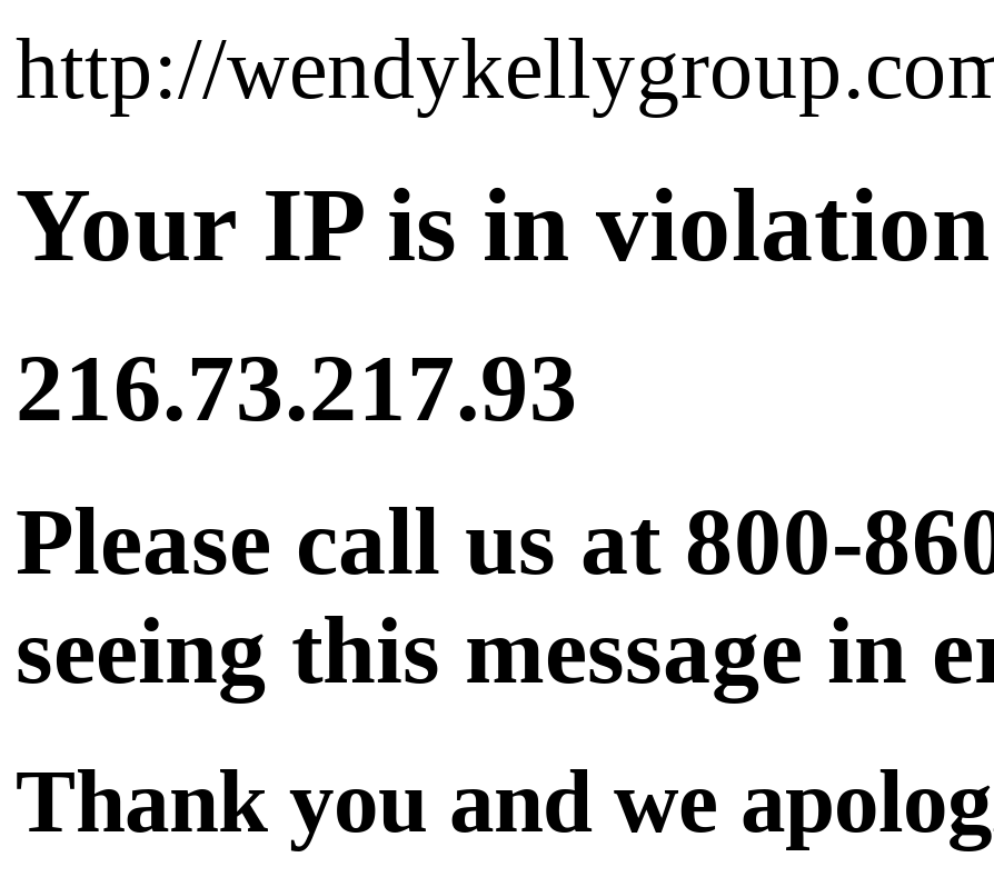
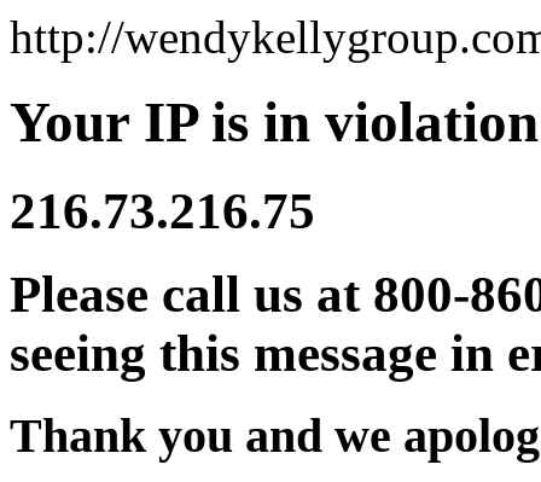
[16,335,578,440] 216.73.217.93 -> [10,182,315,239] 216.73.216.75

